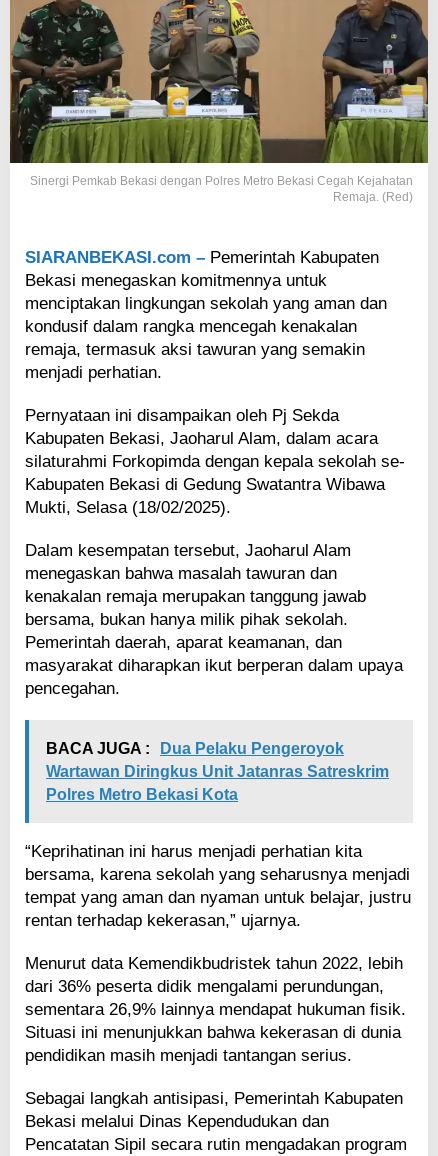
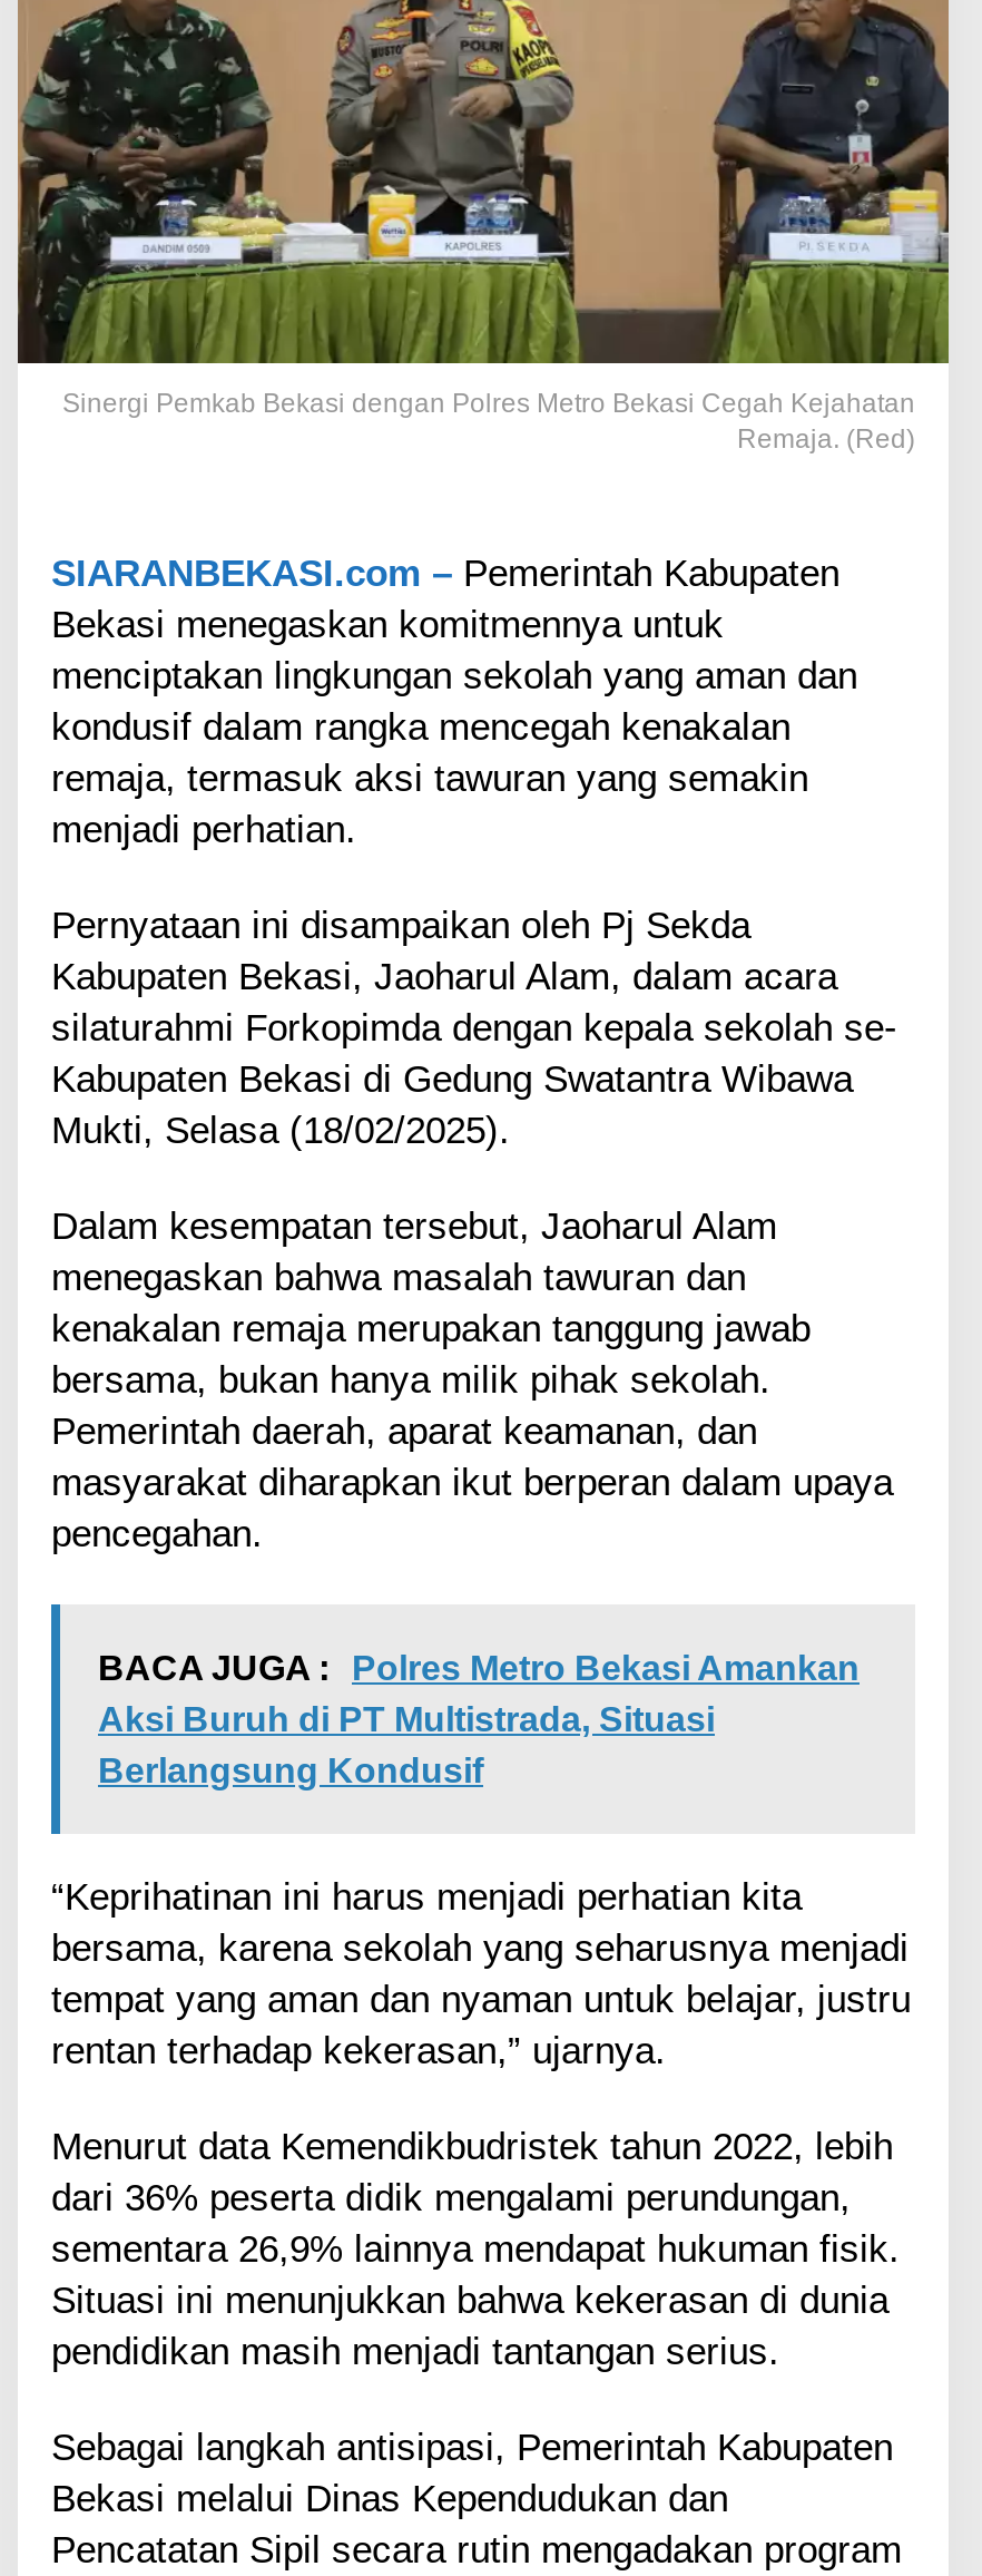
[46,739,389,802] BACA JUGA : Dua Pelaku Pengeroyok | Wartawan Diringkus Unit Jatanras Satreskrim | Polres Metro Bekasi Kota -> [98,1648,860,1788] BACA JUGA : Polres Metro Bekasi Amankan | Aksi Buruh di PT Multistrada, Situasi | Berlangsung Kondusif

